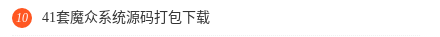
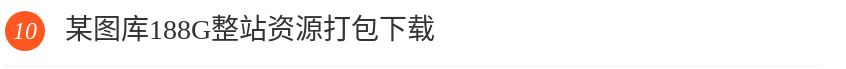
[42,10,210,25] 41套魔众系统源码打包下载 -> [65,16,435,46] 某图库188G整站资源打包下载

